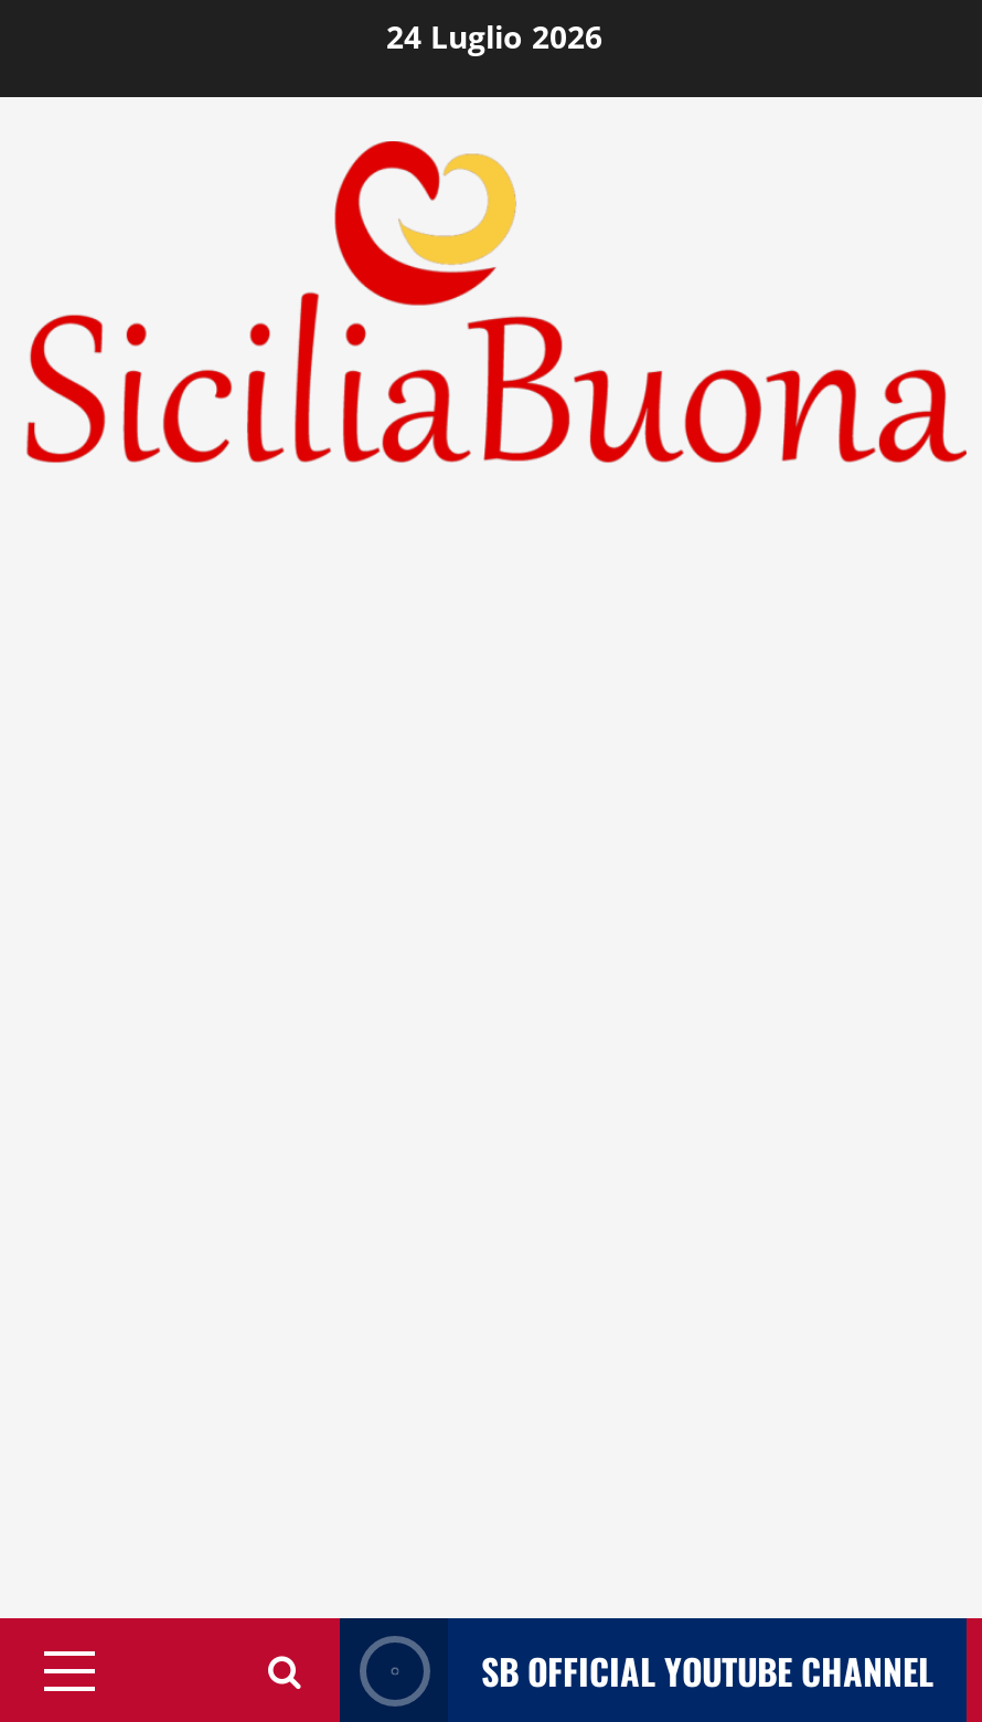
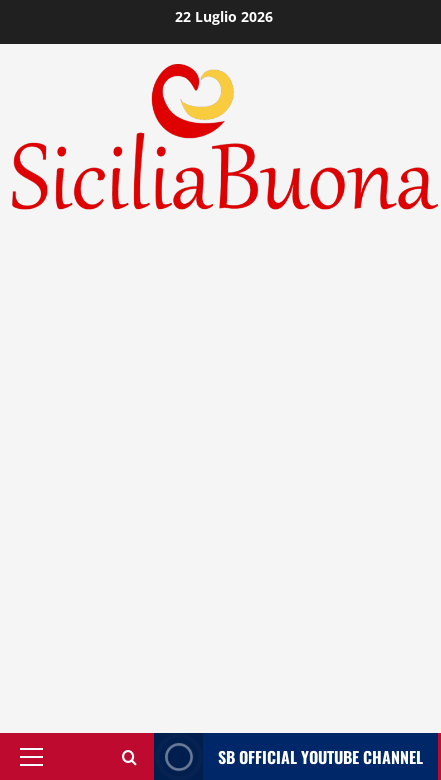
[386,15,602,57] 24 Luglio 2026 -> [175,7,273,26] 22 Luglio 2026

